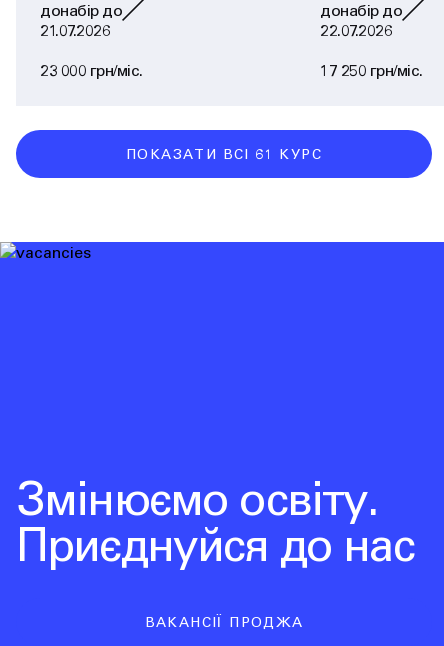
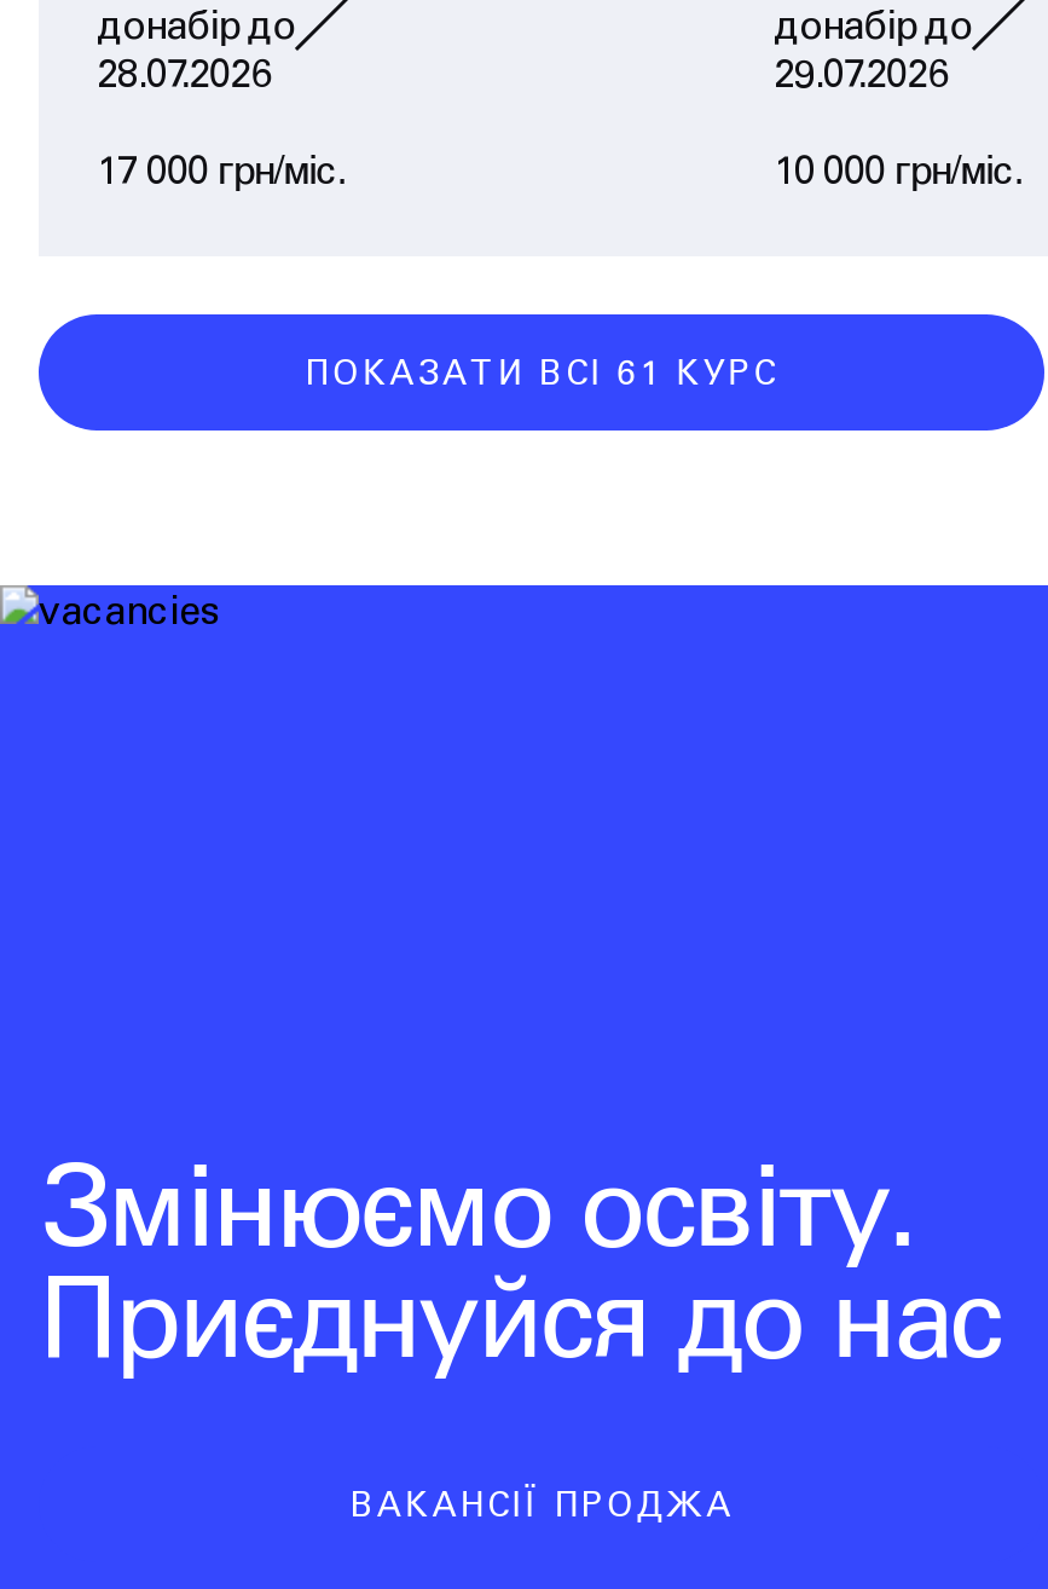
[40,24,110,40] 21.07.2026 -> [97,57,271,96] 28.07.2026
[320,24,392,40] 22.07.2026 -> [774,57,948,96] 29.07.2026
[40,64,143,80] 23 000 грн/міс. -> [97,154,345,193] 17 000 грн/міс.
[320,64,423,80] 17 250 грн/міс. -> [774,154,1022,193] 10 000 грн/міс.

